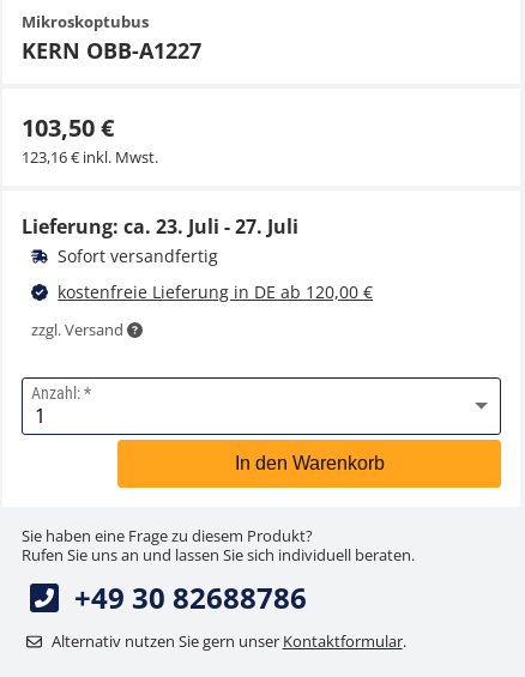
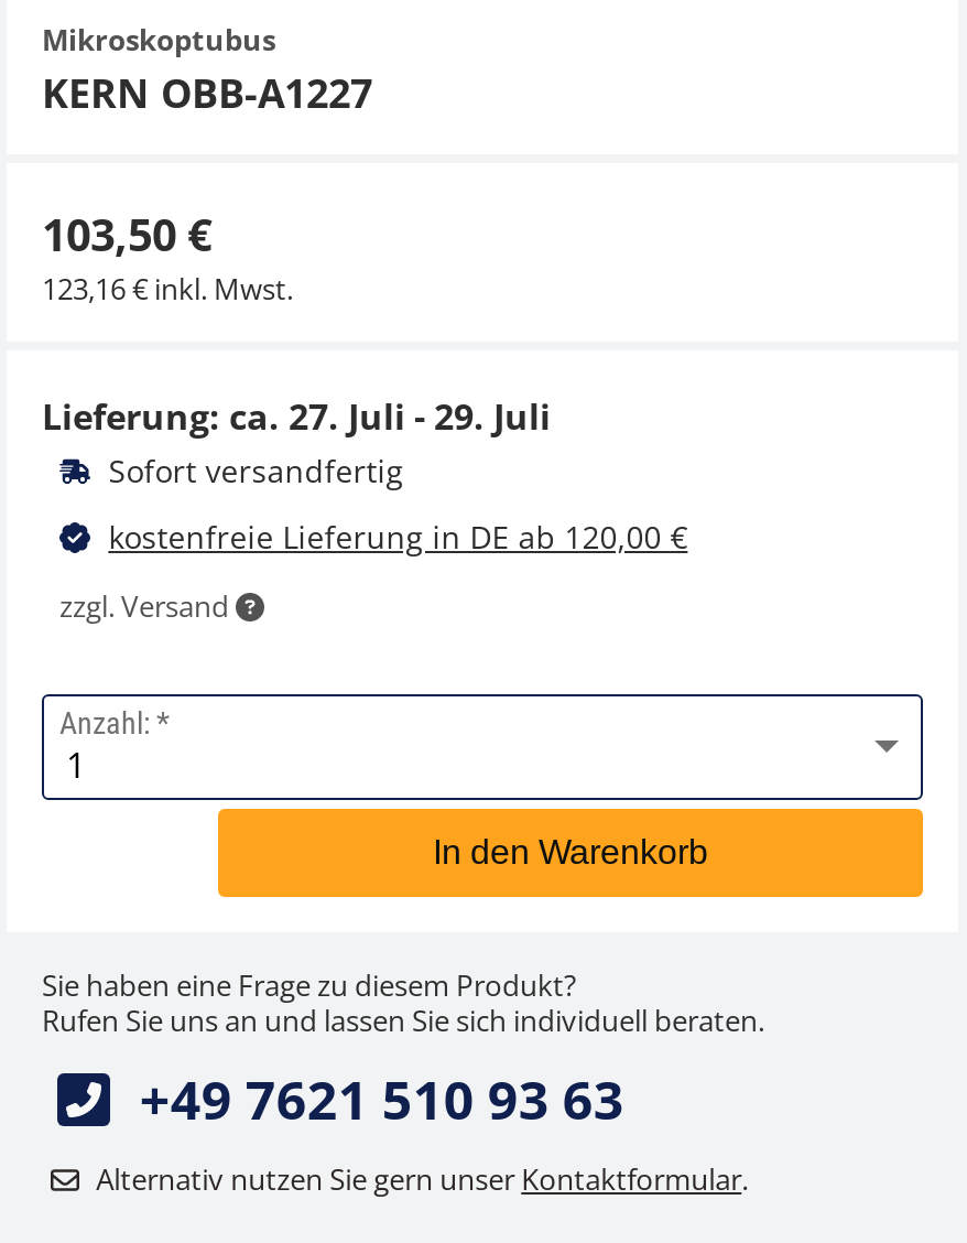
[22,213,298,240] Lieferung: ca. 23. Juli - 27. Juli -> [42,392,551,441] Lieferung: ca. 27. Juli - 29. Juli
[75,578,307,617] +49 30 82688786 -> [140,1062,624,1135] +49 7621 510 93 63

